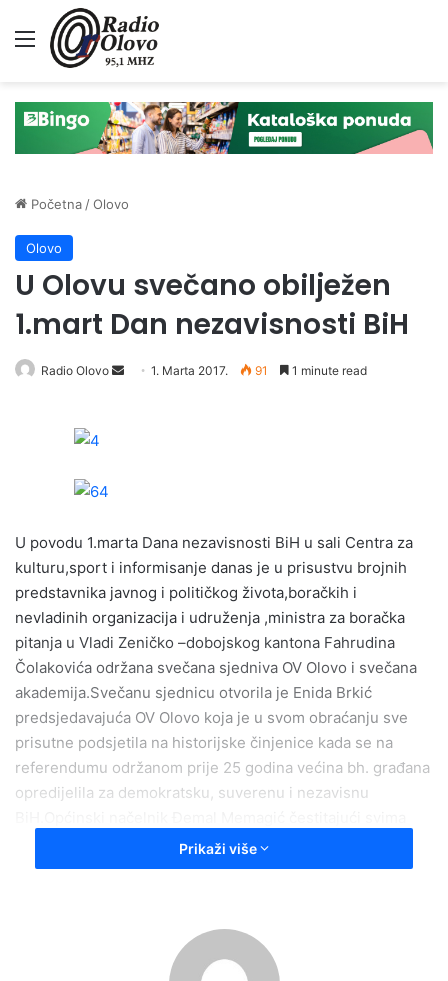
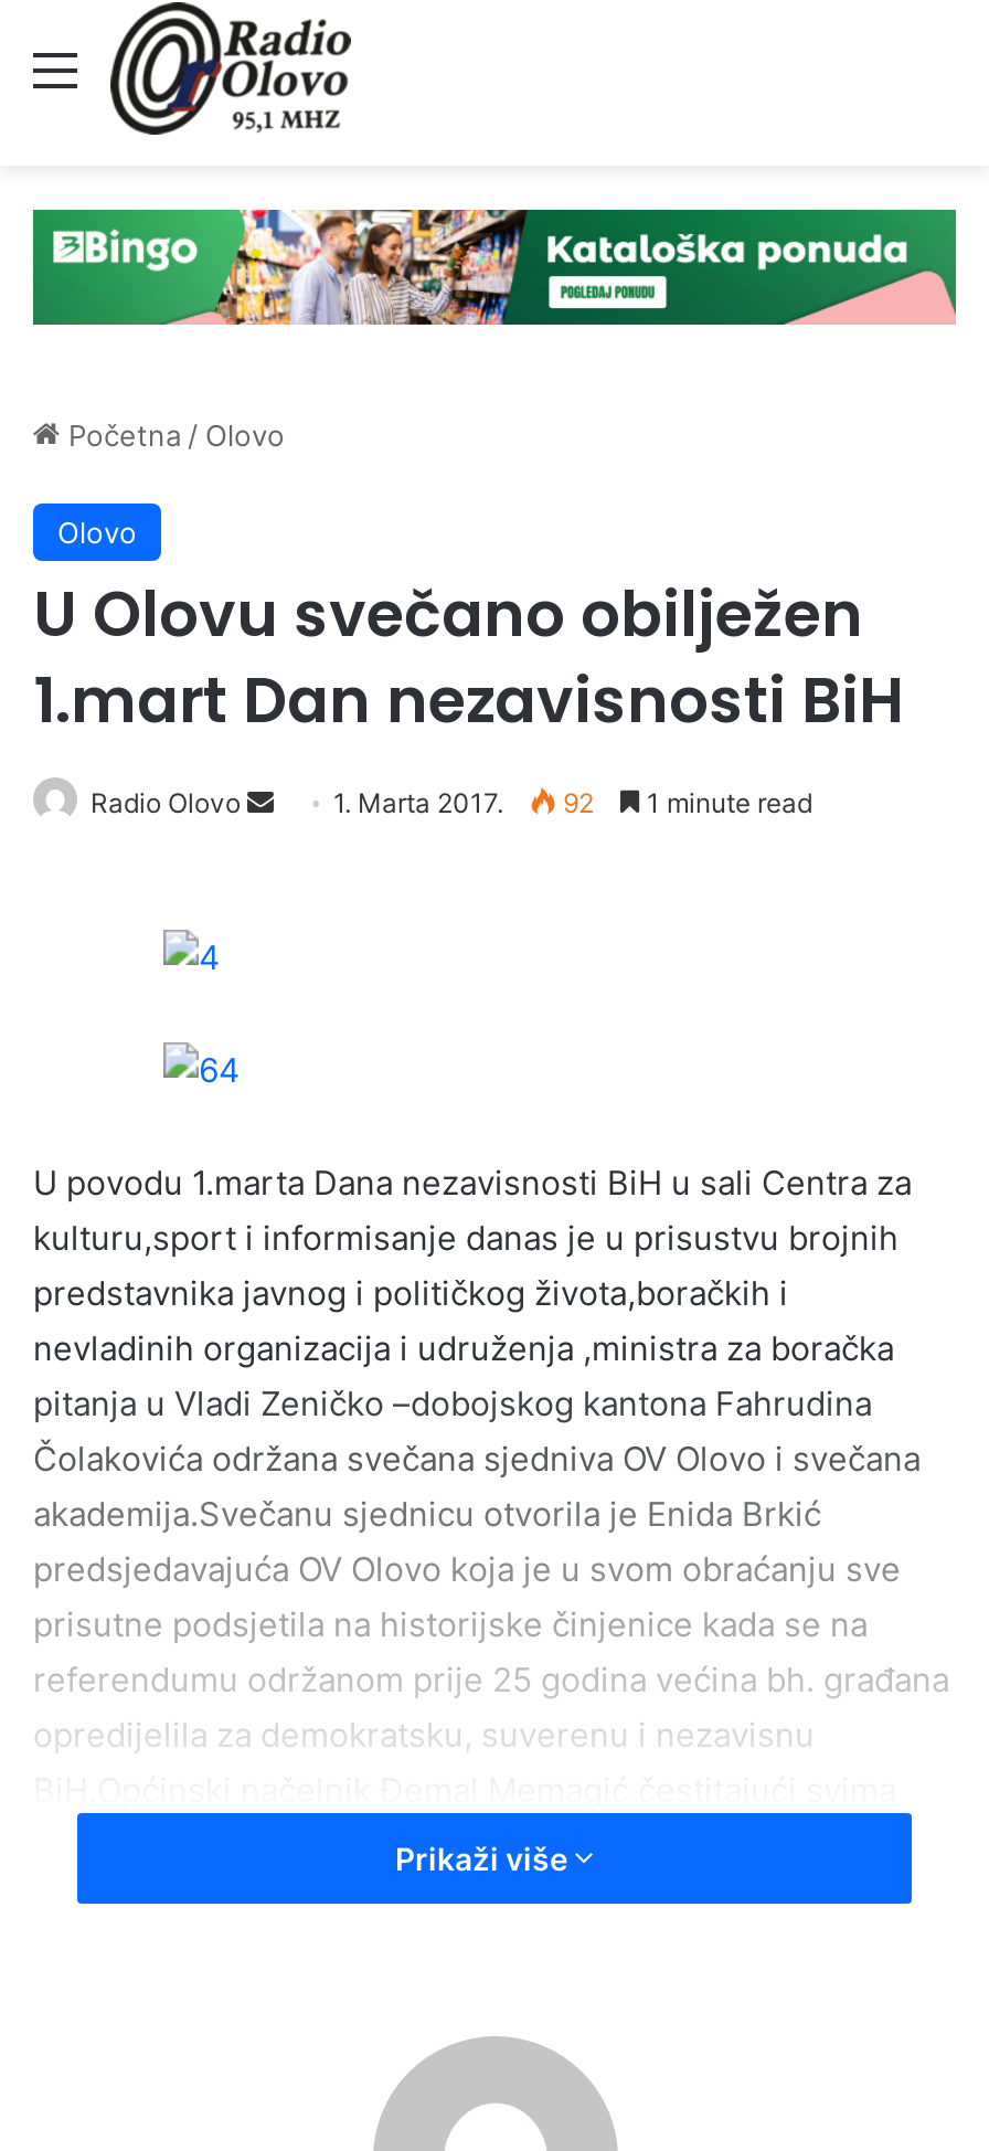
[252,363,268,378] 91 -> [556,786,594,819] 92

